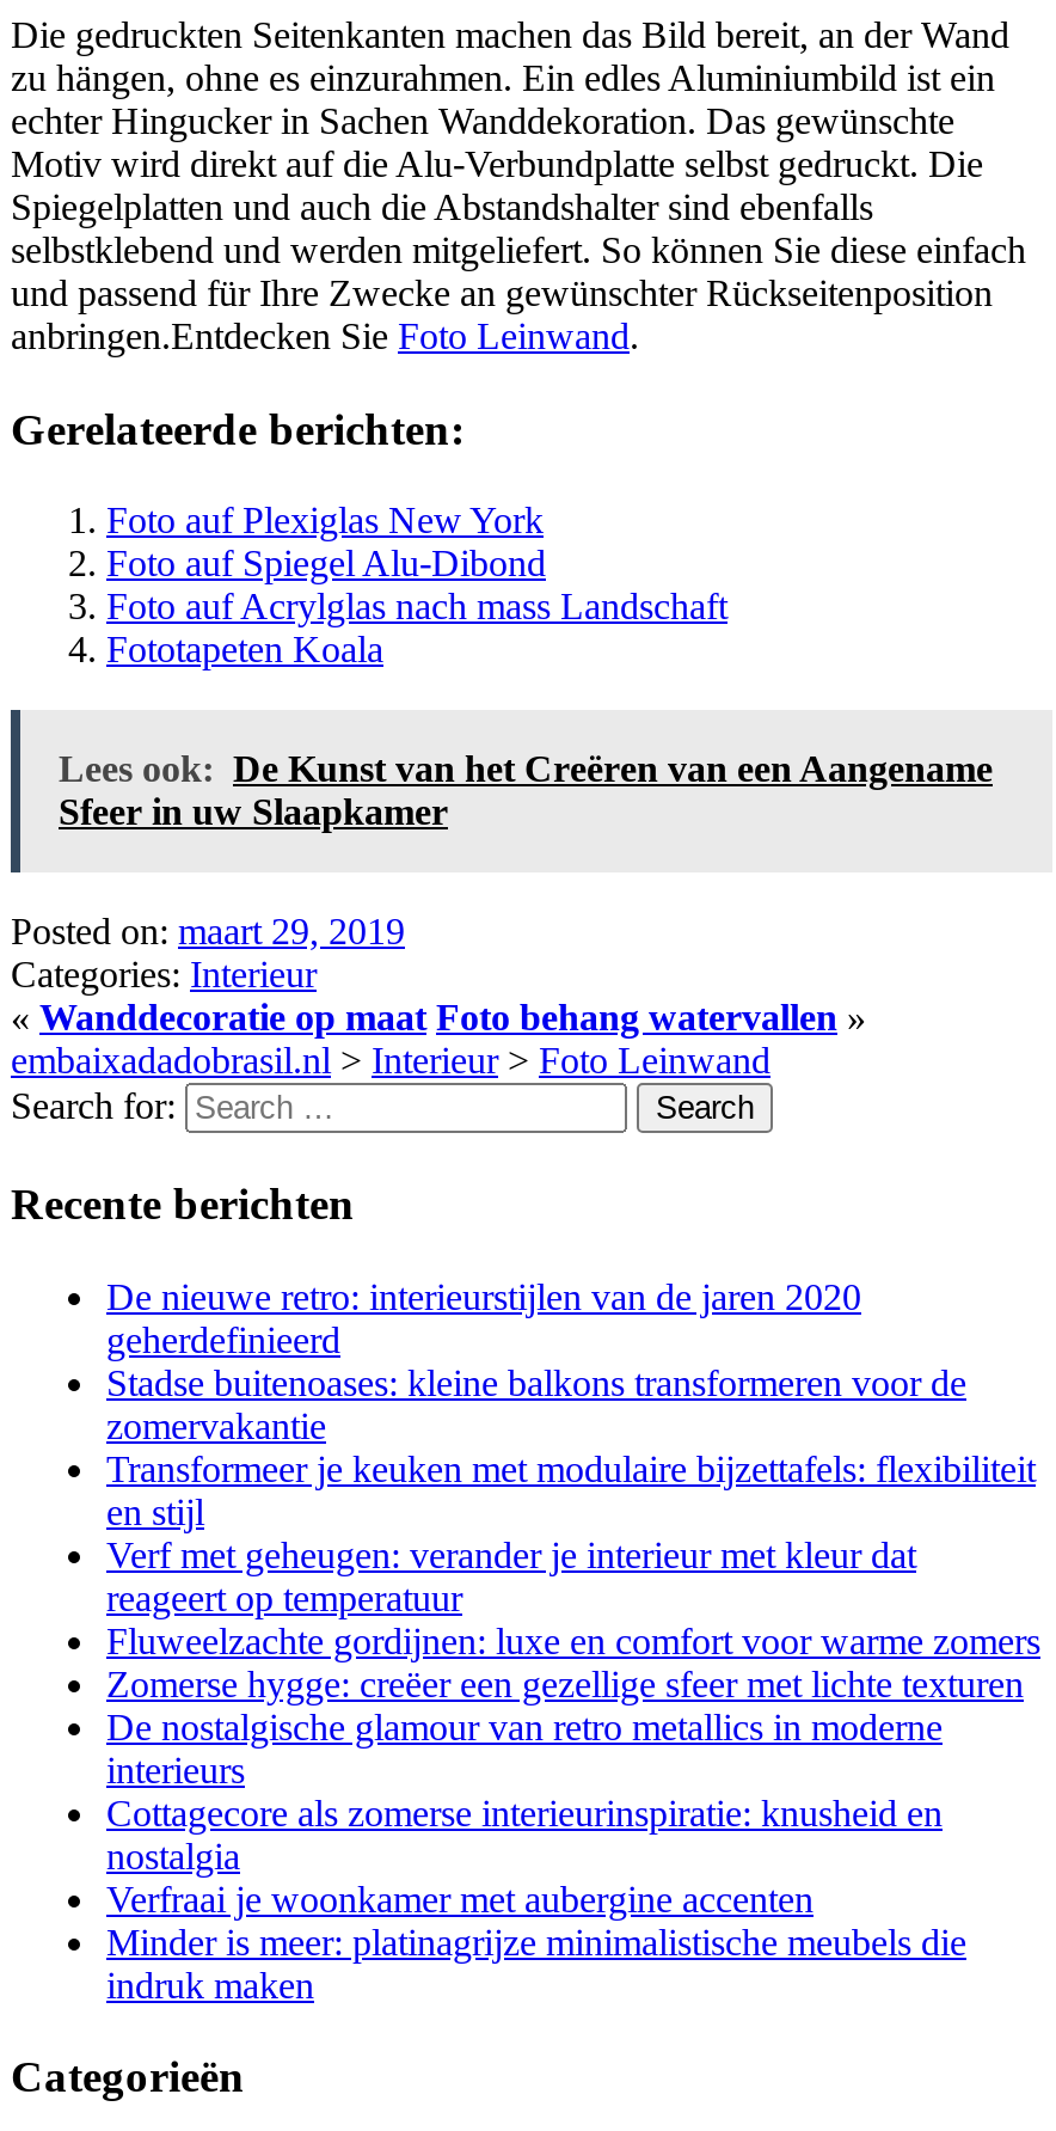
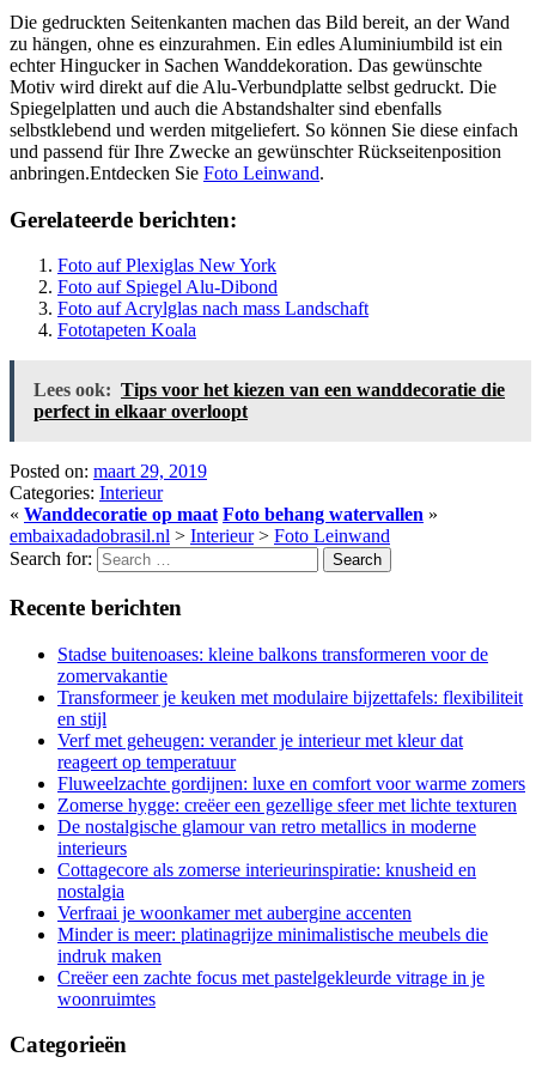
[59,749,993,790] Lees ook: De Kunst van het Creëren van een Aangename -> [33,380,505,400] Lees ook: Tips voor het kiezen van een wanddecoratie die
[59,792,448,833] Sfeer in uw Slaapkamer -> [33,401,248,422] perfect in elkaar overloopt
[106,1276,861,1360] De nieuwe retro: interieurstijlen van de jaren 2020 | geherdefinieerd -> none
moved [106,1362,1040,2005] -> [57,644,525,966]: Stadse buitenoases: kleine balkons transformeren voor de | zomervakantie | Transformeer je keuken met modulaire bijzettafels: flexibiliteit | ... | Minder is meer: platinagrijze minimalistische meubels die | indruk maken
none -> [57,967,485,1009] Creëer een zachte focus met pastelgekleurde vitrage in je | woonruimtes

